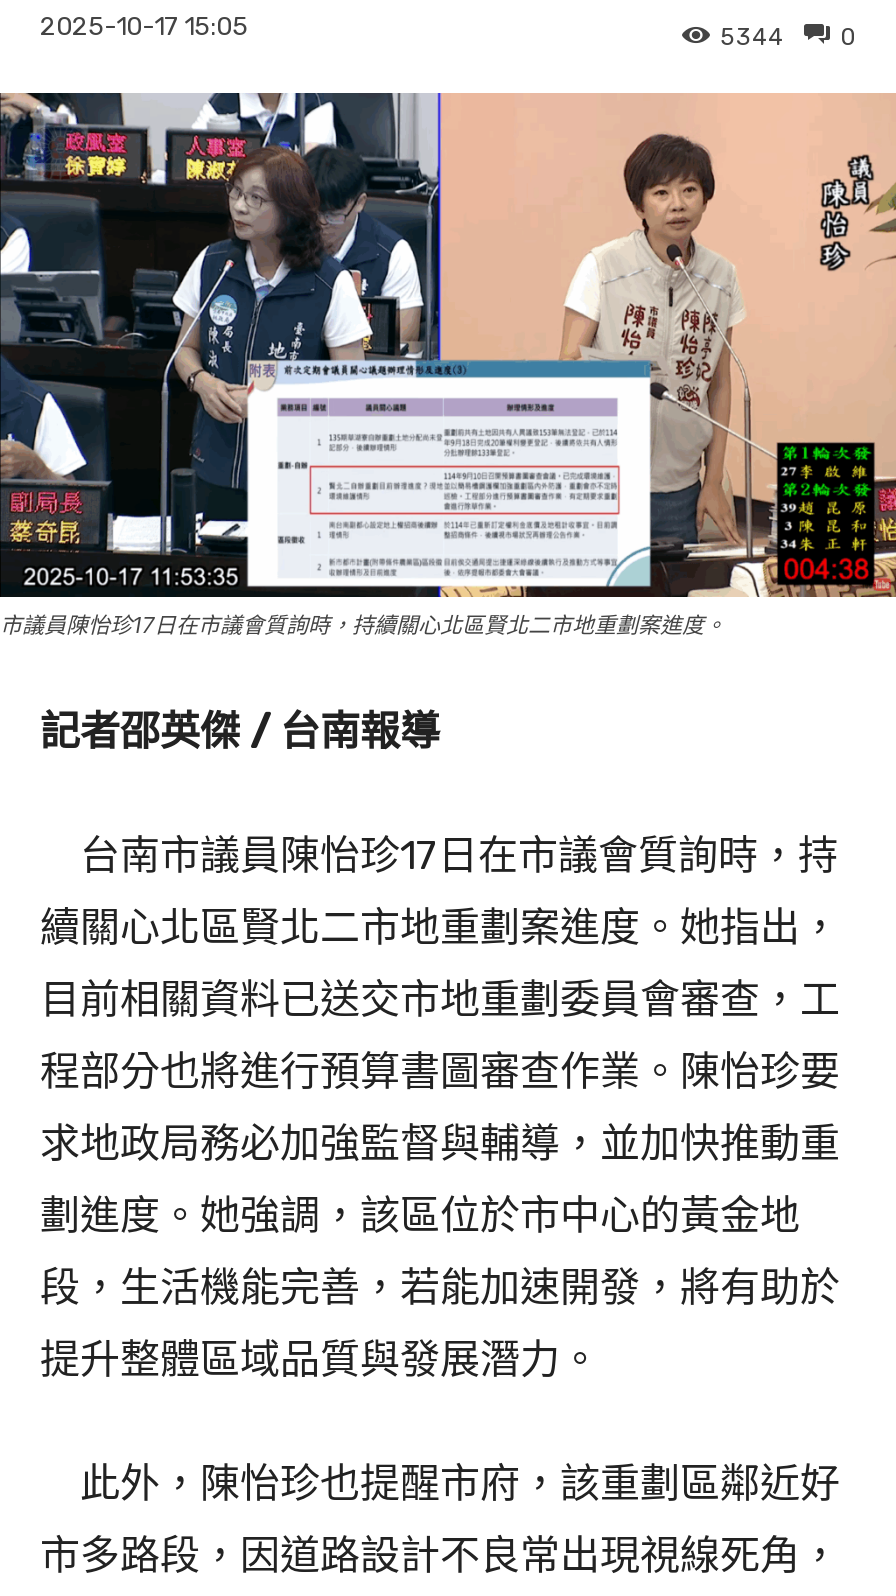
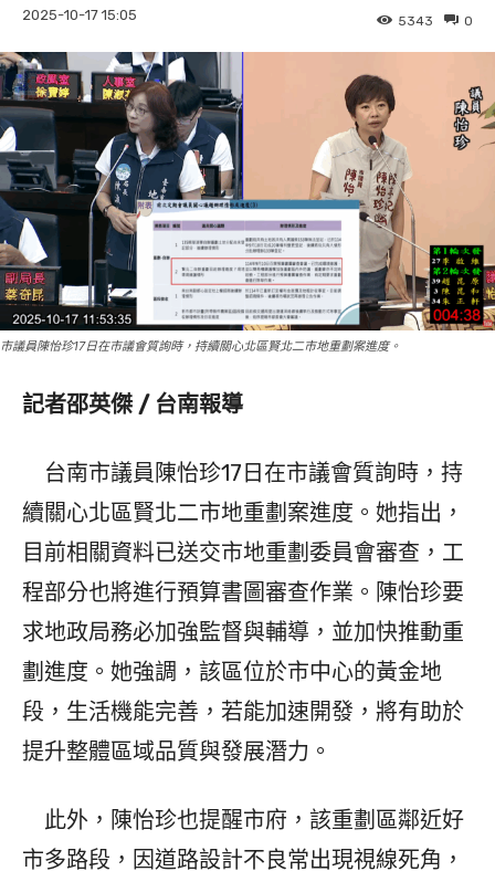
[720,22,856,50] 5344 0 -> [398,13,473,28] 5343 0

